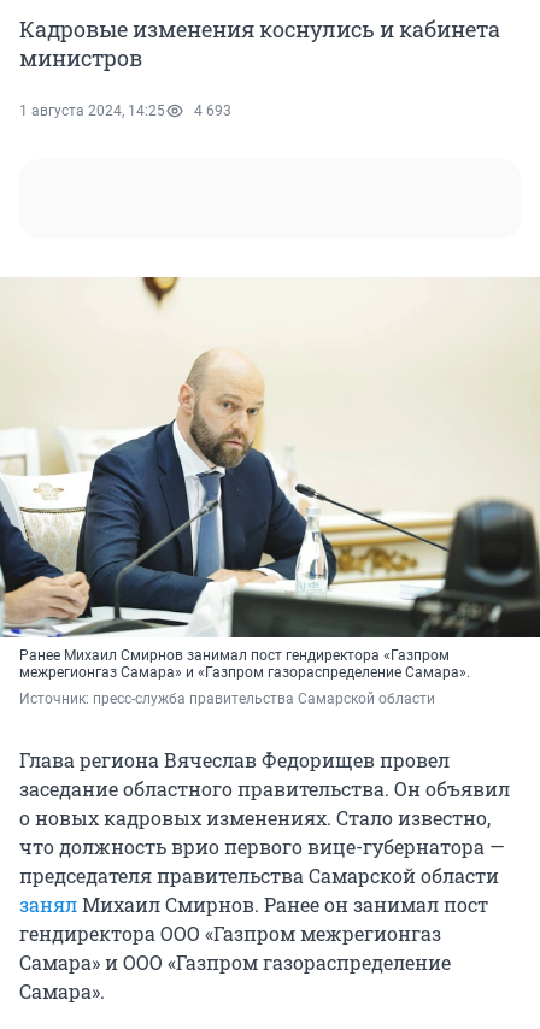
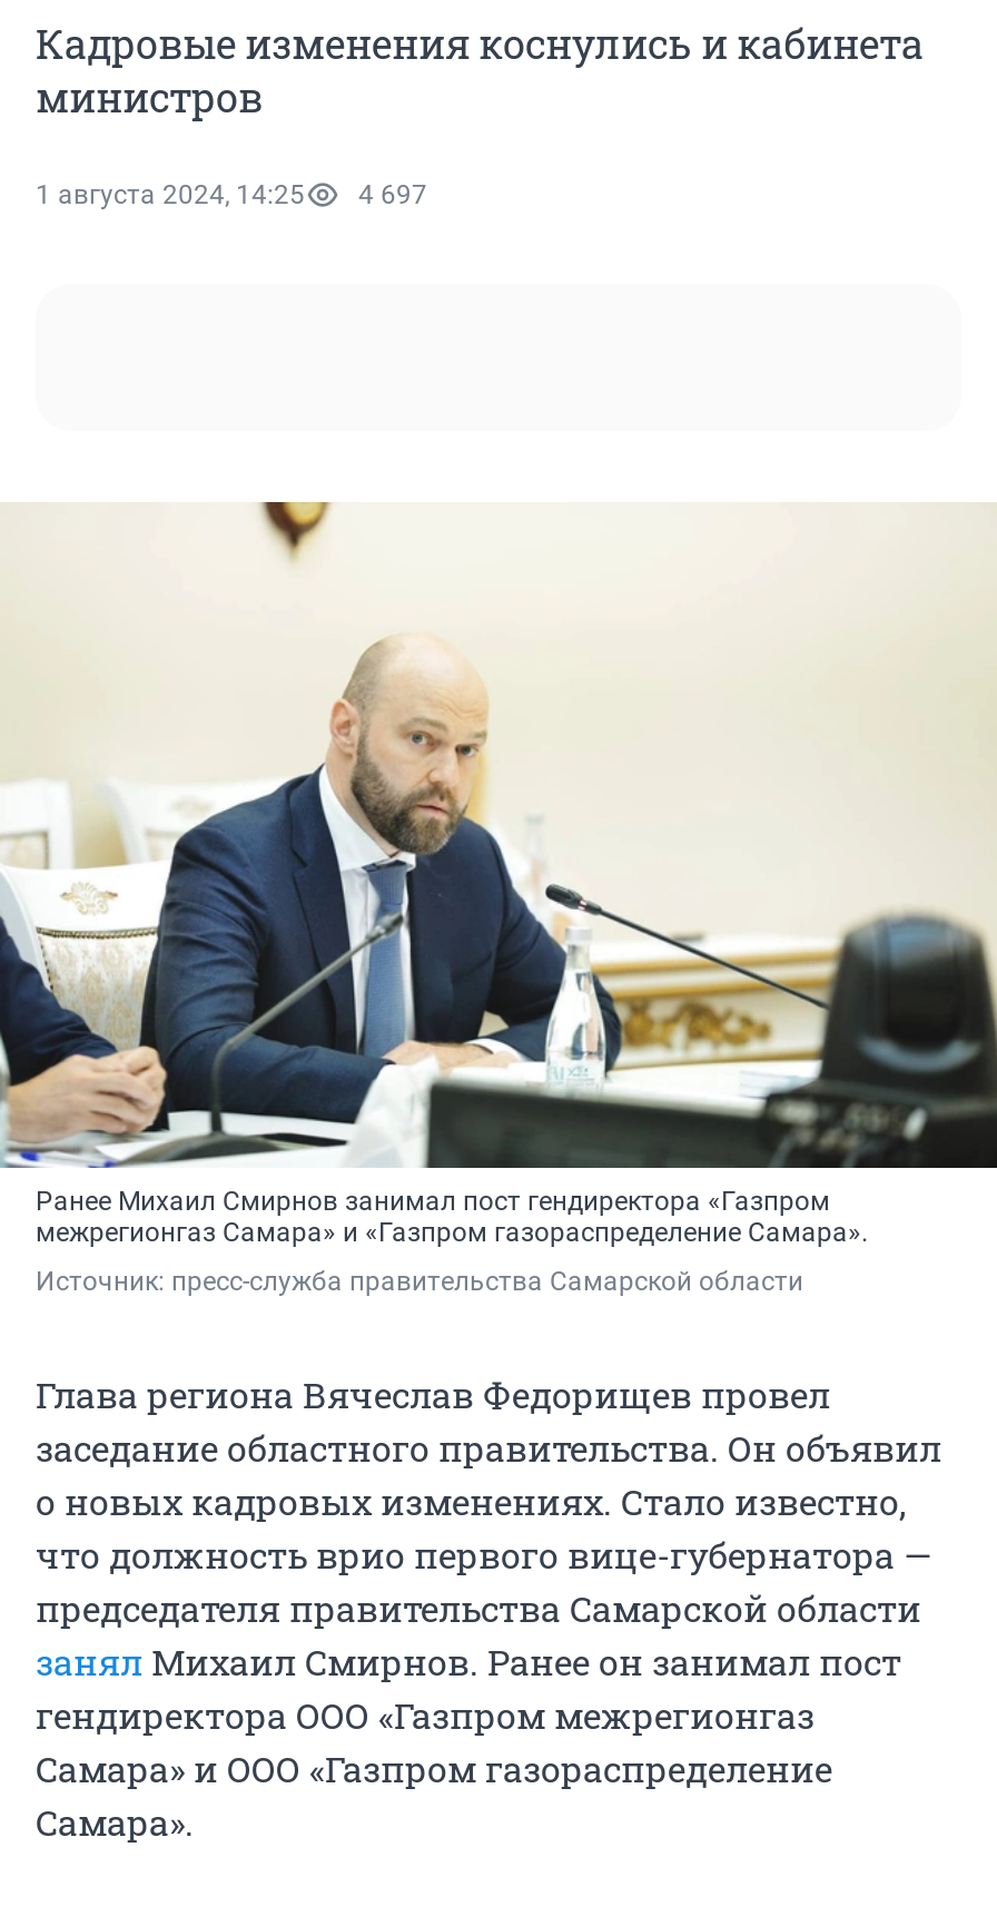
[19,103,231,119] 1 августа 2024, 14:25 4 693 -> [36,179,427,211] 1 августа 2024, 14:25 4 697

